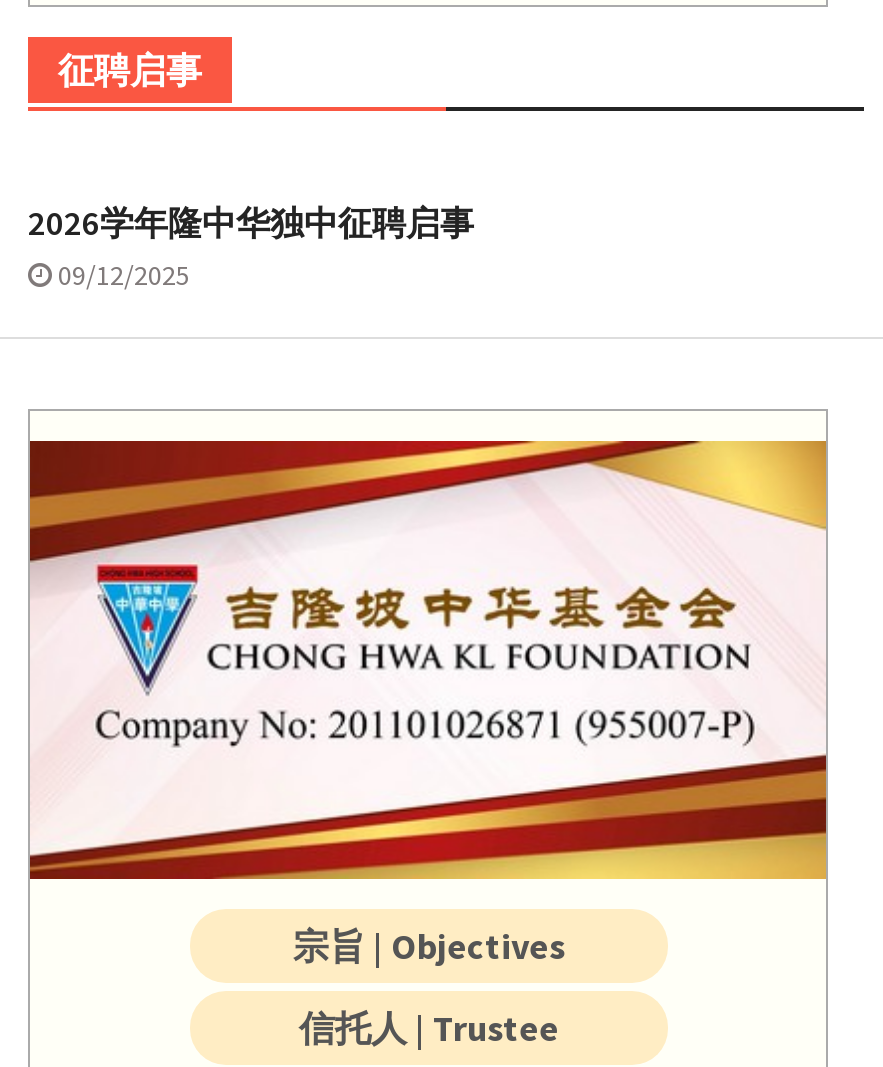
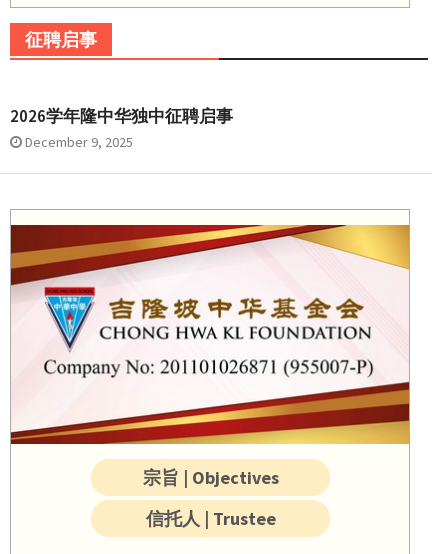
[58,258,190,294] 09/12/2025 -> [25,133,133,151] December 9, 2025

